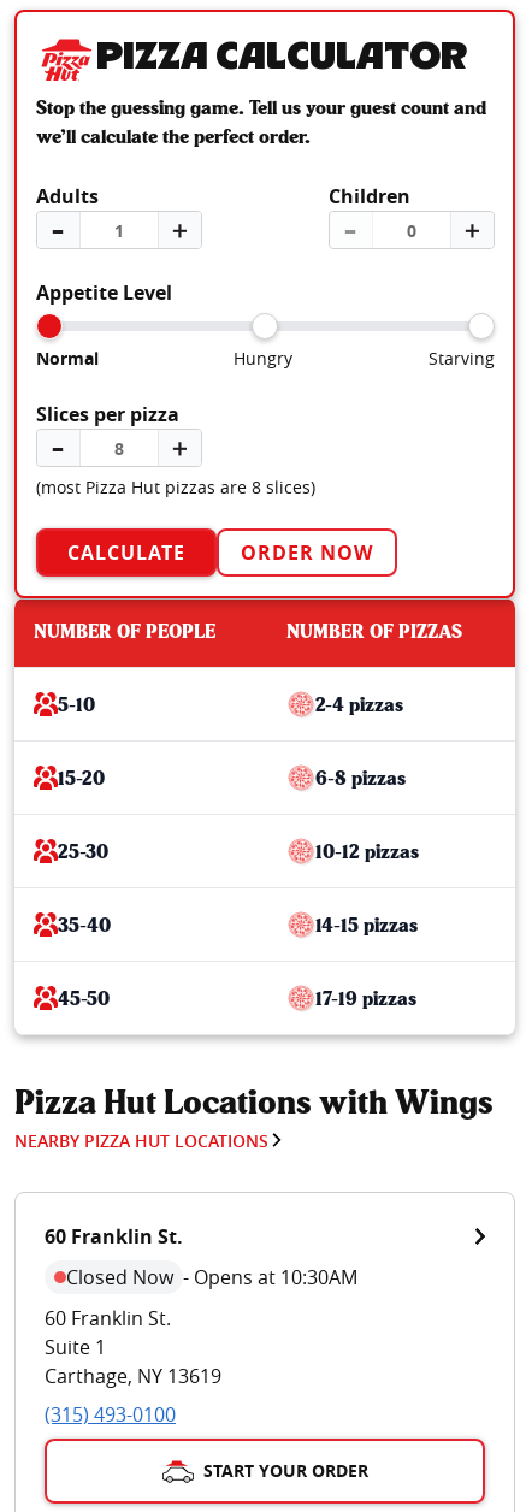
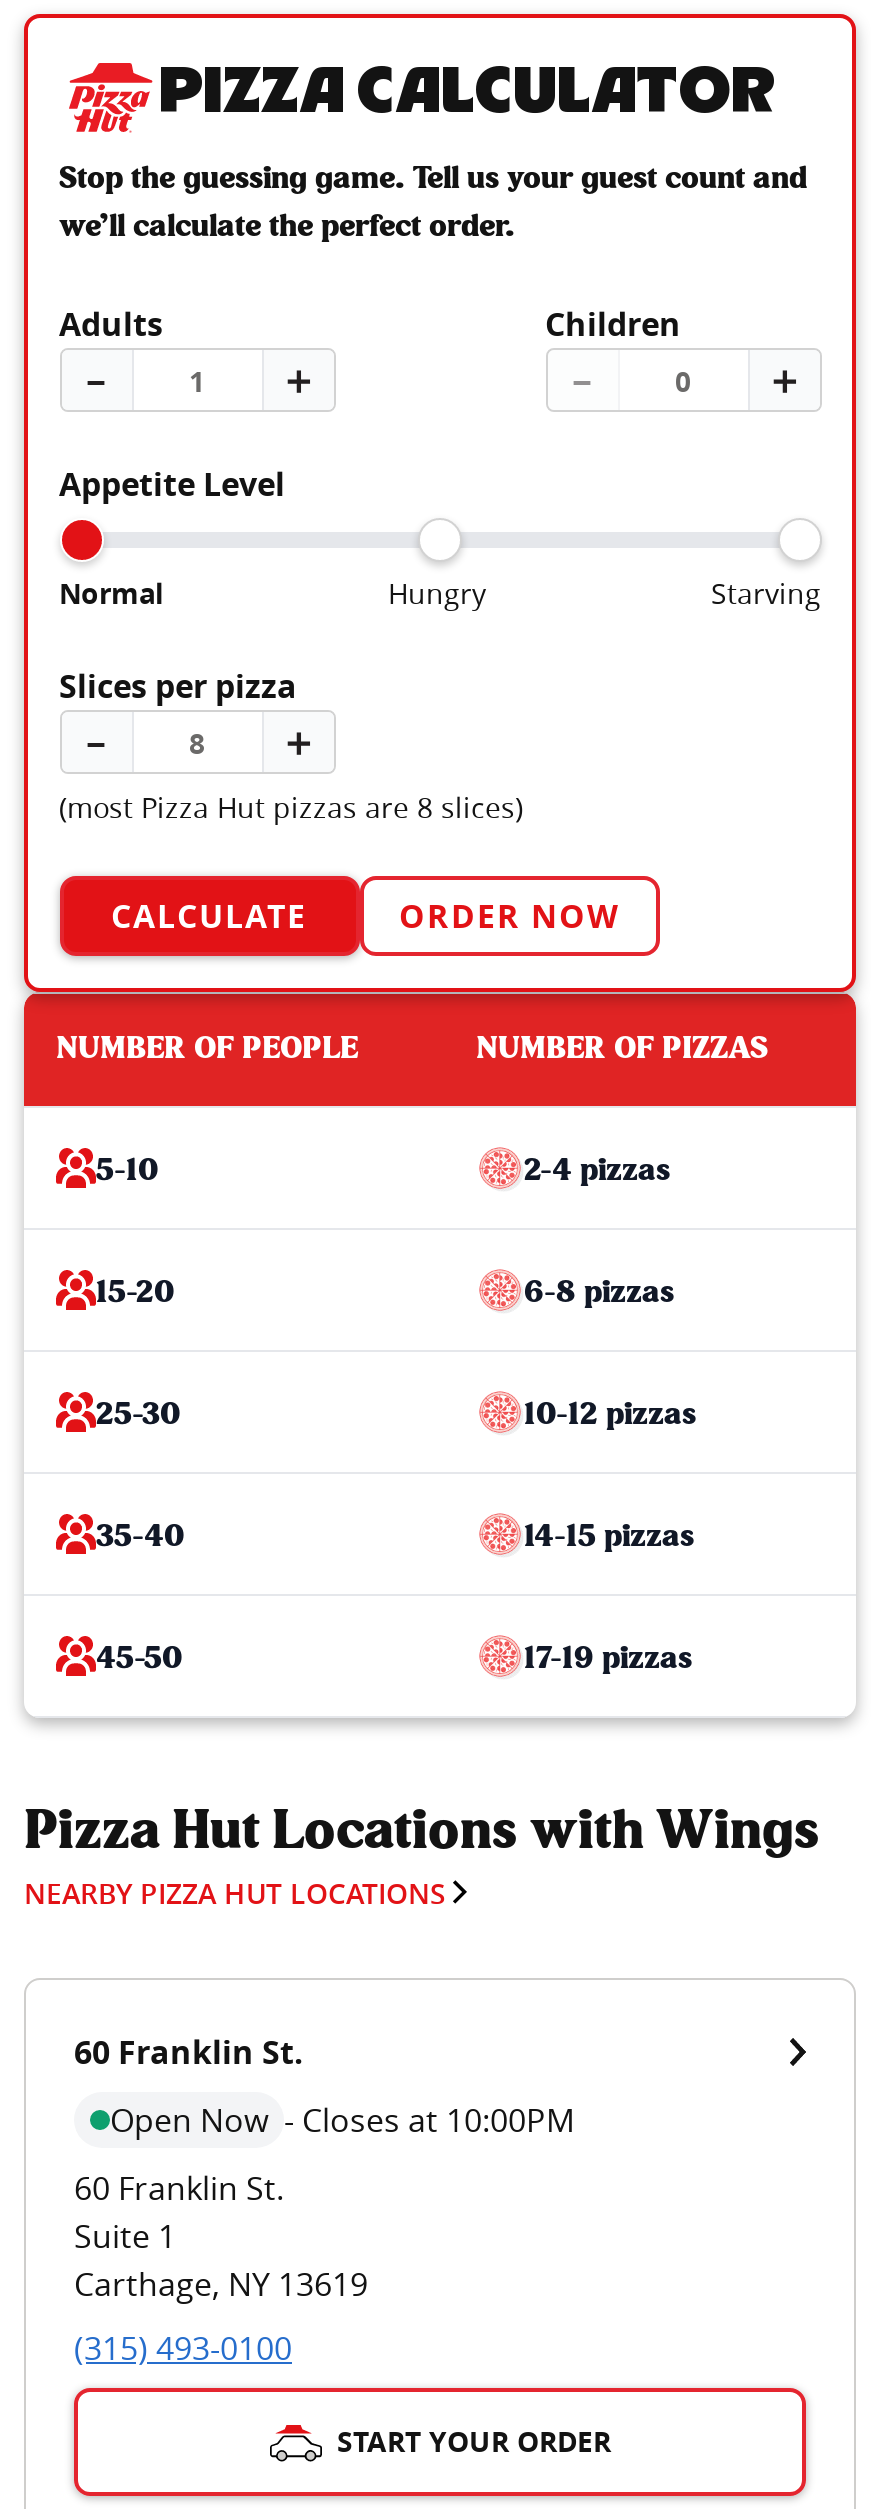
[66,1263,357,1290] Closed Now - Opens at 10:30AM -> [110,2097,574,2141] Open Now - Closes at 10:00PM

